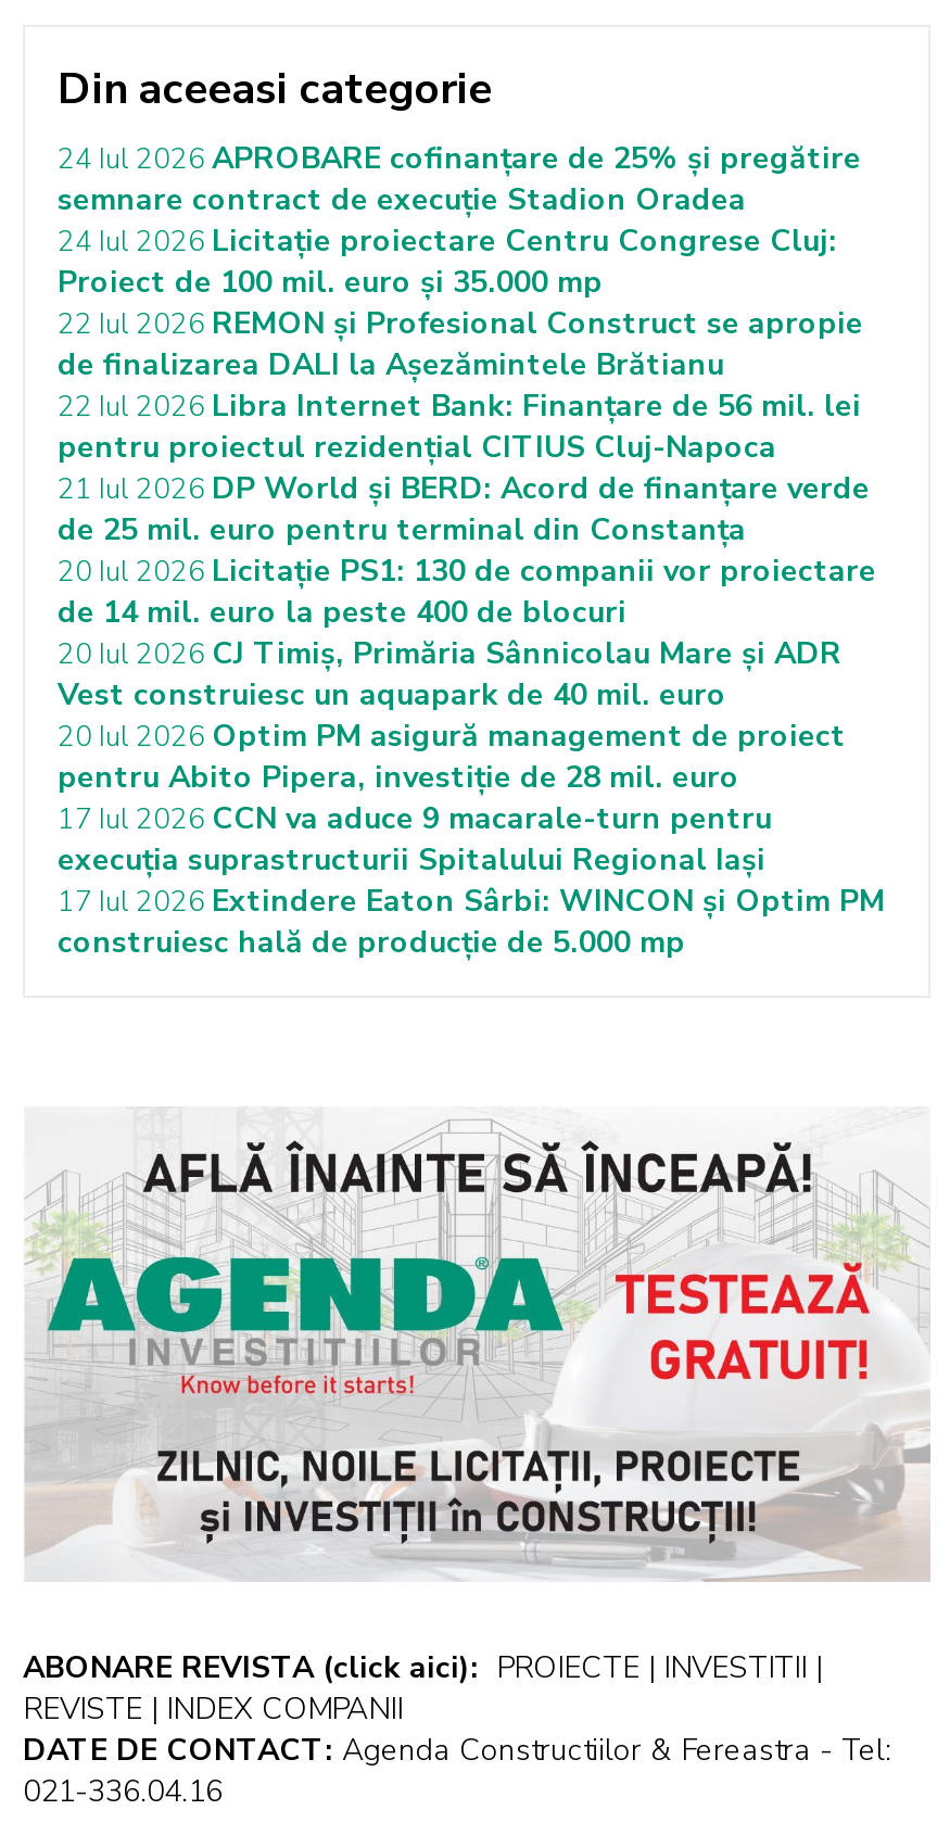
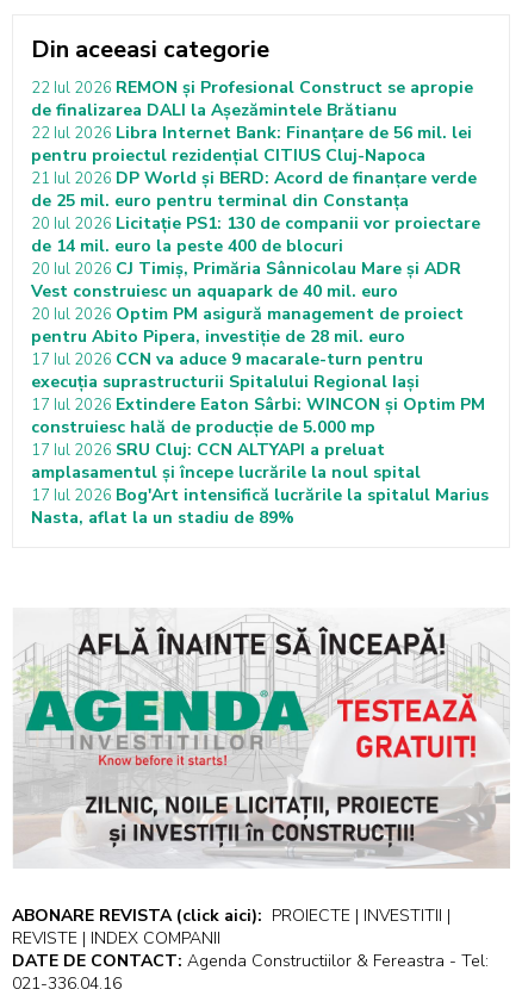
[58,138,861,303] 24 Iul 2026 APROBARE cofinanțare de 25% și pregătire | semnare contract de execuție Stadion Oradea | 24 Iul 2026 Licitație proiectare Centru Congrese Cluj: | Proiect de 100 mil. euro și 35.000 mp -> none
moved [58,303,885,963] -> [31,76,485,438]: 22 Iul 2026 REMON și Profesional Construct se apropie | de finalizarea DALI la Așezămintele Brătianu | 22 Iul 2026 Libra Internet Bank: Finanțare de 56 mil. lei | ... | 17 Iul 2026 Extindere Eaton Sârbi: WINCON și Optim PM | construiesc hală de producție de 5.000 mp
none -> [31,438,489,529] 17 Iul 2026 SRU Cluj: CCN ALTYAPI a preluat | amplasamentul și începe lucrările la noul spital | 17 Iul 2026 Bog'Art intensifică lucrările la spitalul Marius | Nasta, aflat la un stadiu de 89%

